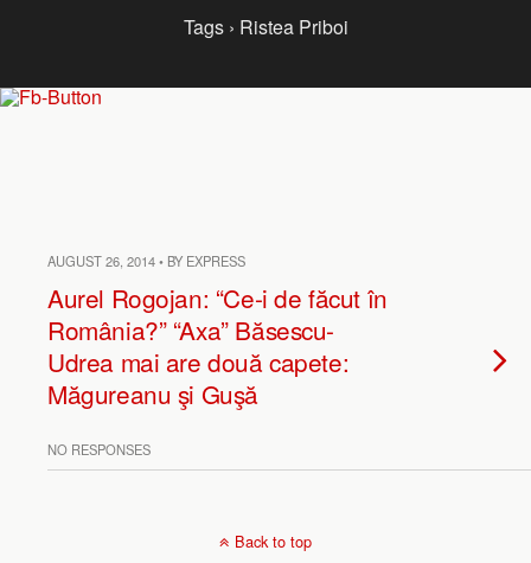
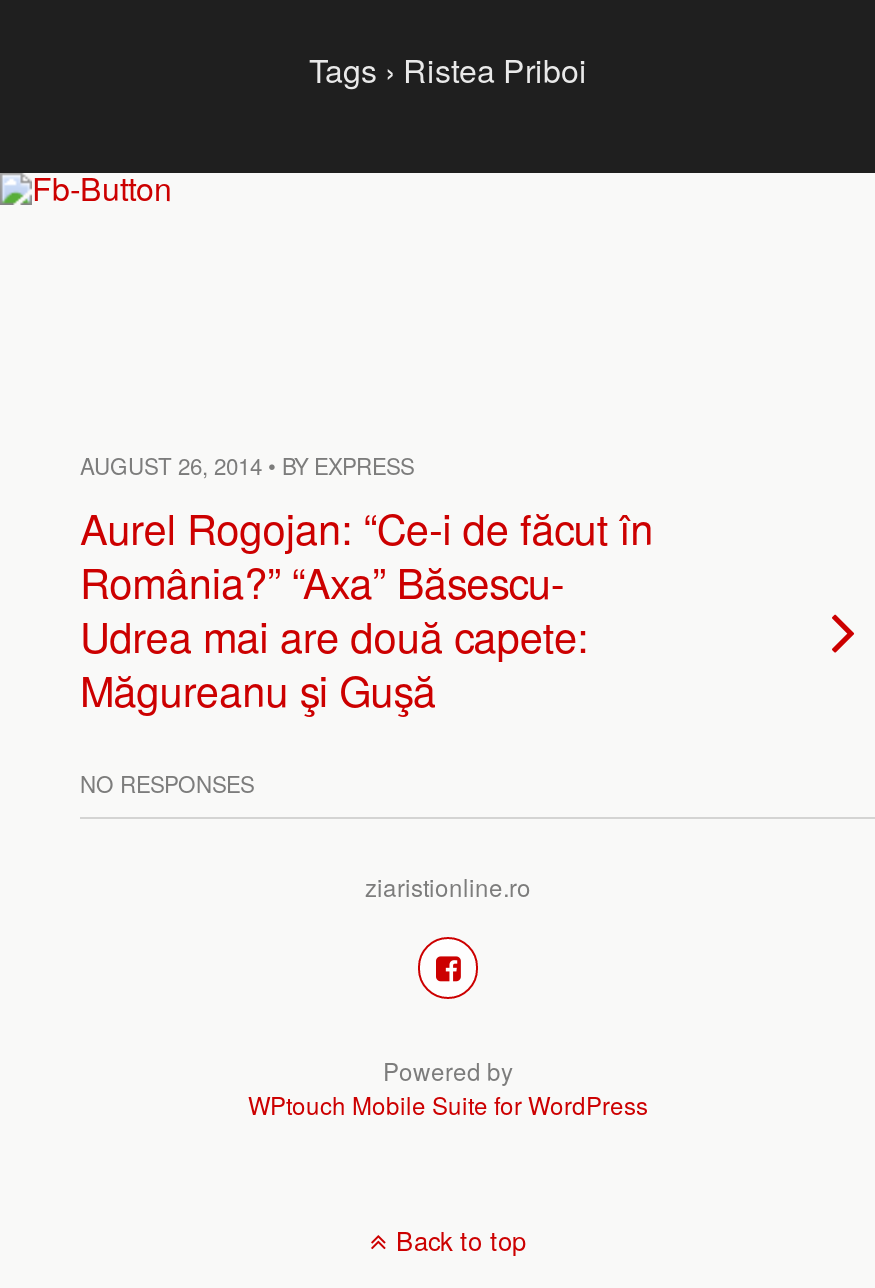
none -> [248,935,648,1121] [image] | Powered by | WPtouch Mobile Suite for WordPress
none -> [365,869,531,903] ziaristionline.ro

